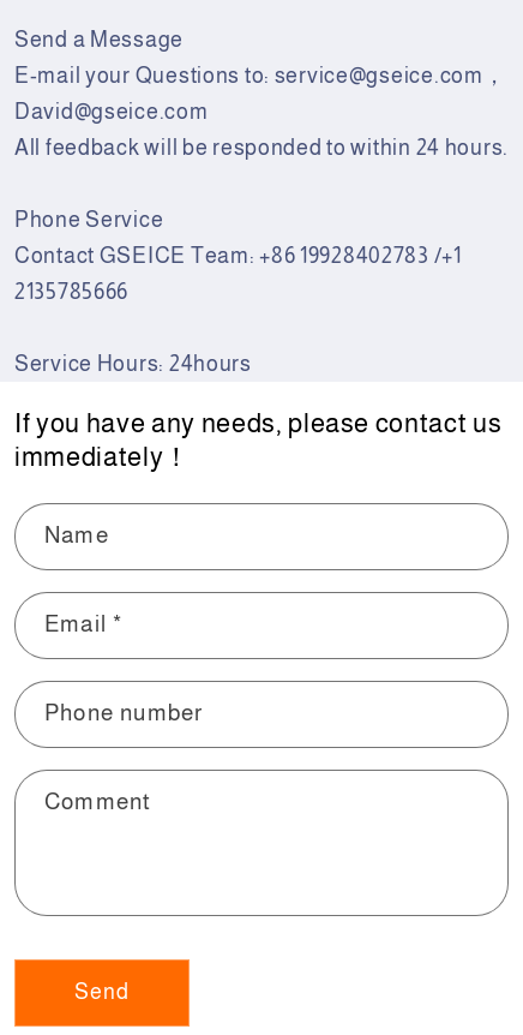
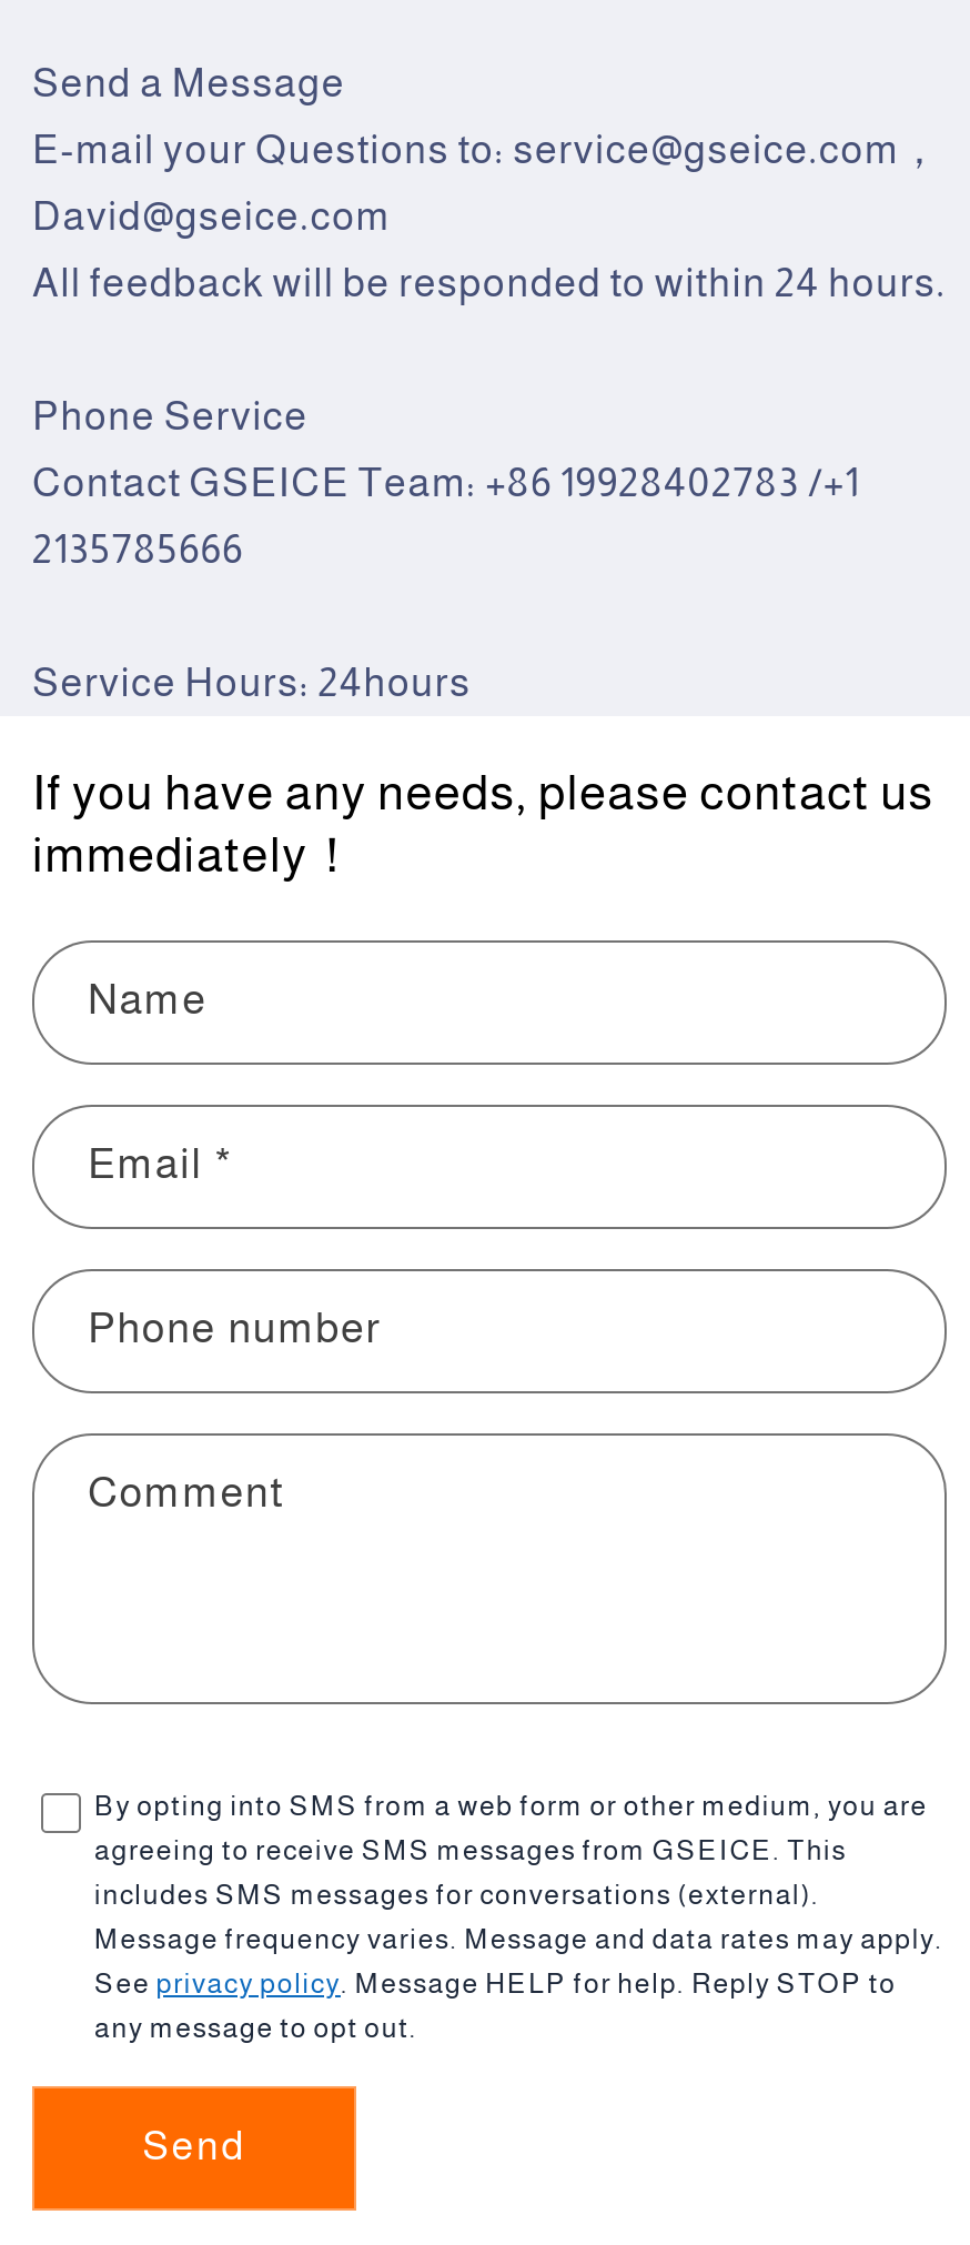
none -> [94,1791,943,2044] By opting into SMS from a web form or other medium, you are | agreeing to receive SMS messages from GSEICE. This | includes SMS messages for conversations (external). | Message frequency varies. Message and data rates may apply. | See privacy policy. Message HELP for help. Reply STOP to | any message to opt out.

